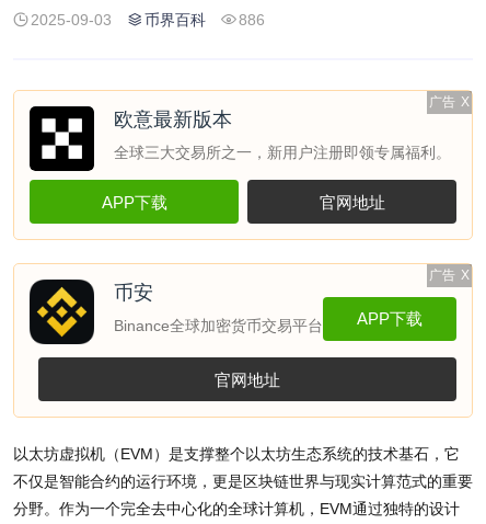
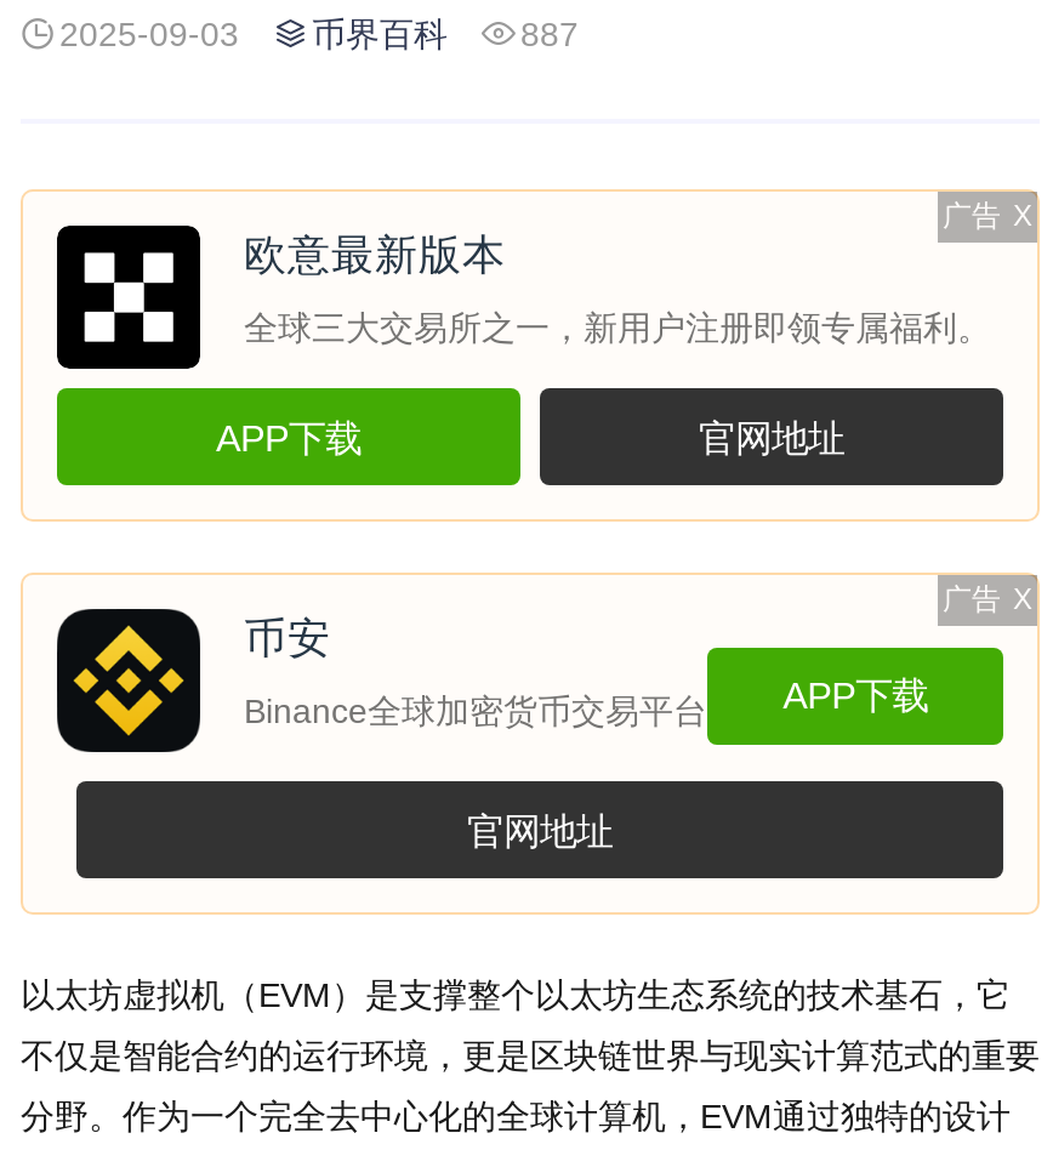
[31,11,265,29] 2025-09-03 币界百科 886 -> [59,15,579,53] 2025-09-03 币界百科 887

